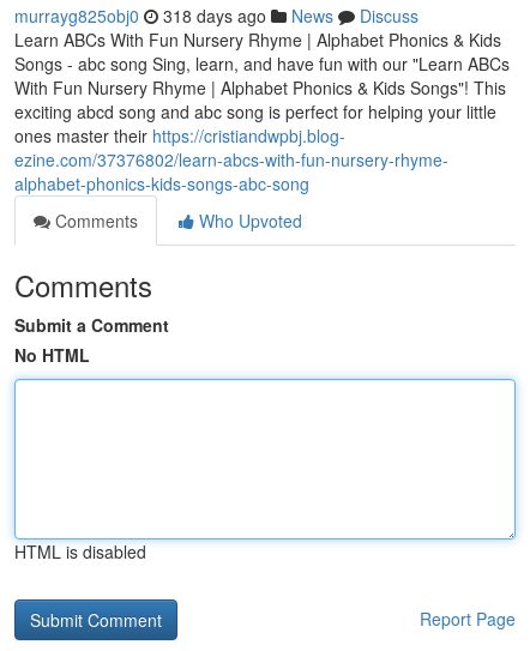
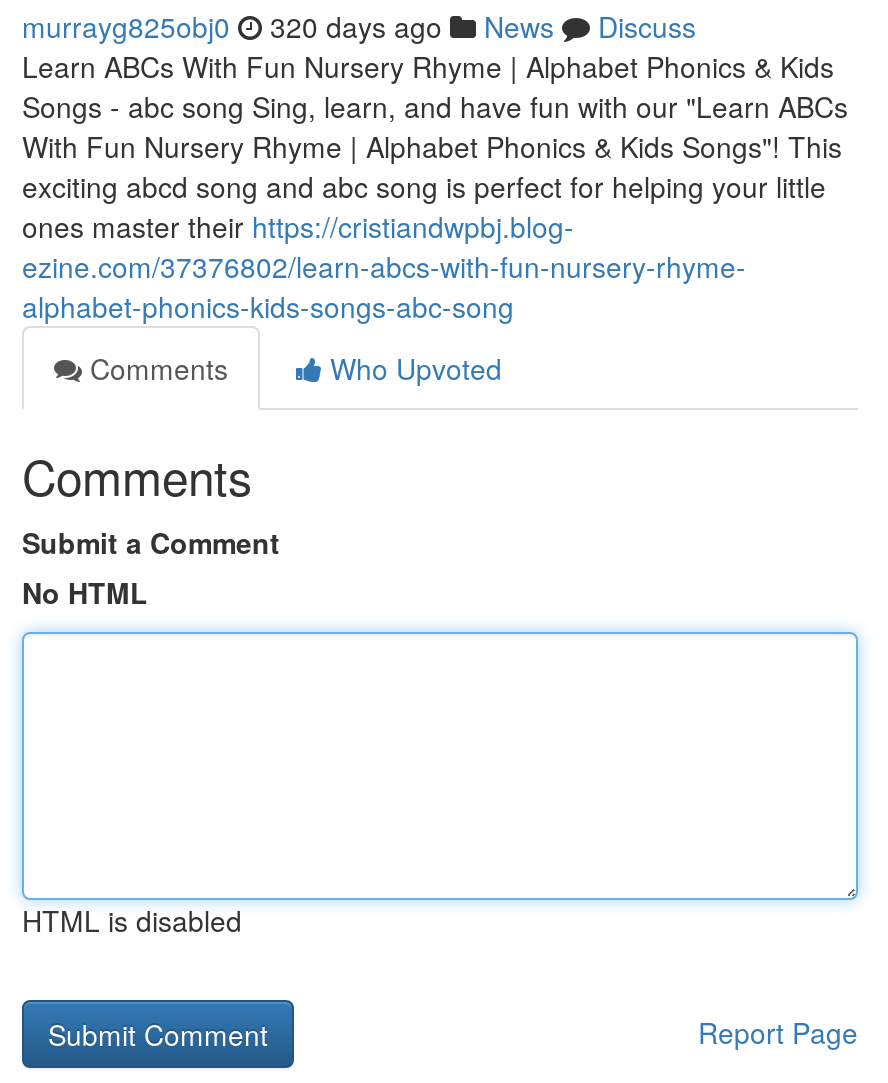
[14,4,418,28] murrayg825obj0 318 days ago News Discuss -> [22,6,696,46] murrayg825obj0 320 days ago News Discuss

